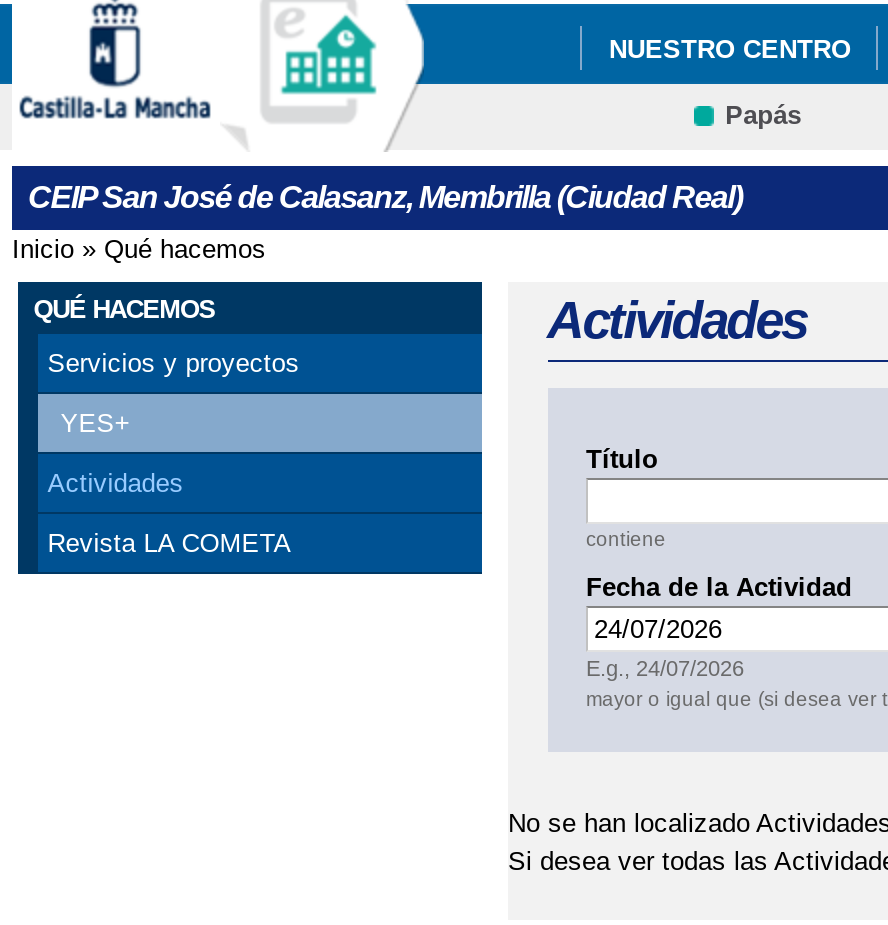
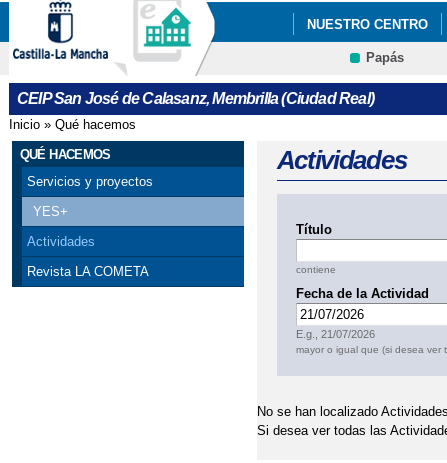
[586,656,744,680] E.g., 24/07/2026 -> [296,328,375,340] E.g., 21/07/2026

